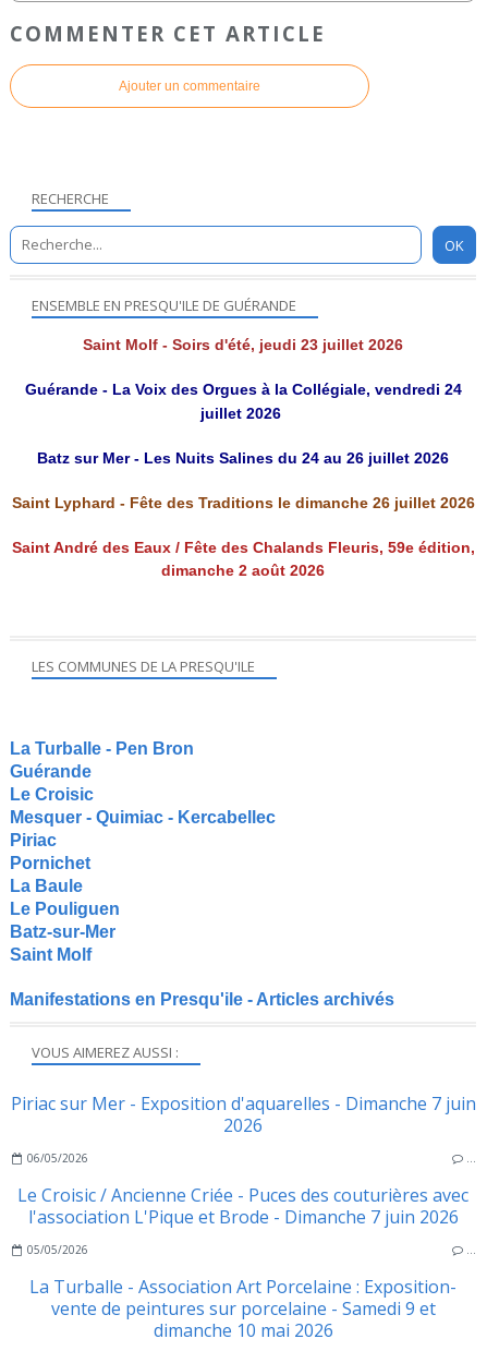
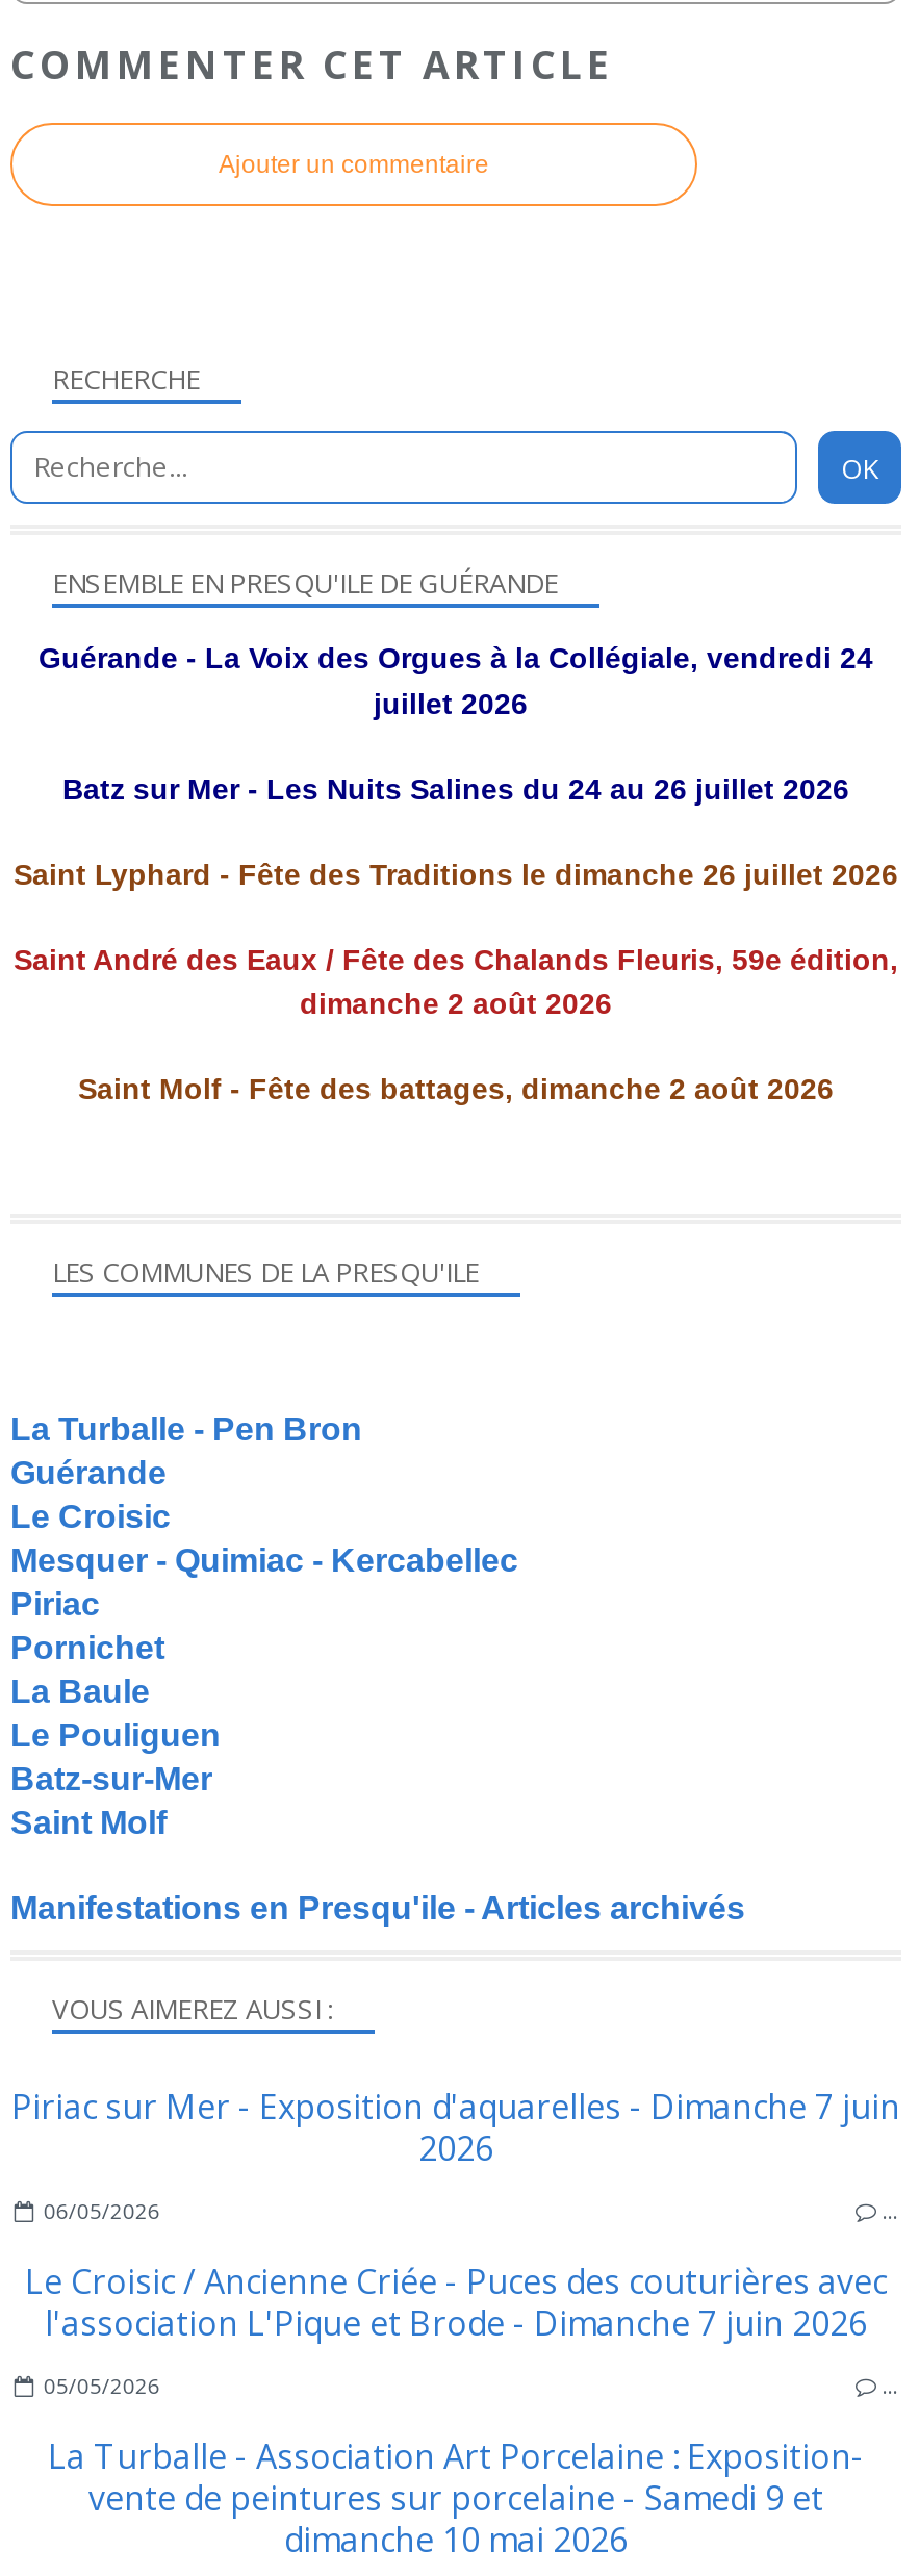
[83,336,403,354] Saint Molf - Soirs d'été, jeudi 23 juillet 2026 -> none
moved [11,381,474,579] -> [14,642,898,1021]: Guérande - La Voix des Orgues à la Collégiale, vendredi 24 | juillet 2026 | Batz sur Mer - Les Nuits Salines du 24 au 26 juillet 2026 | Saint Lyphard - Fête des Traditions le dimanche 26 juillet 2026 | Saint André des Eaux / Fête des Chalands Fleuris, 59e édition, | dimanche 2 août 2026
none -> [78,1073,834,1106] Saint Molf - Fête des battages, dimanche 2 août 2026

